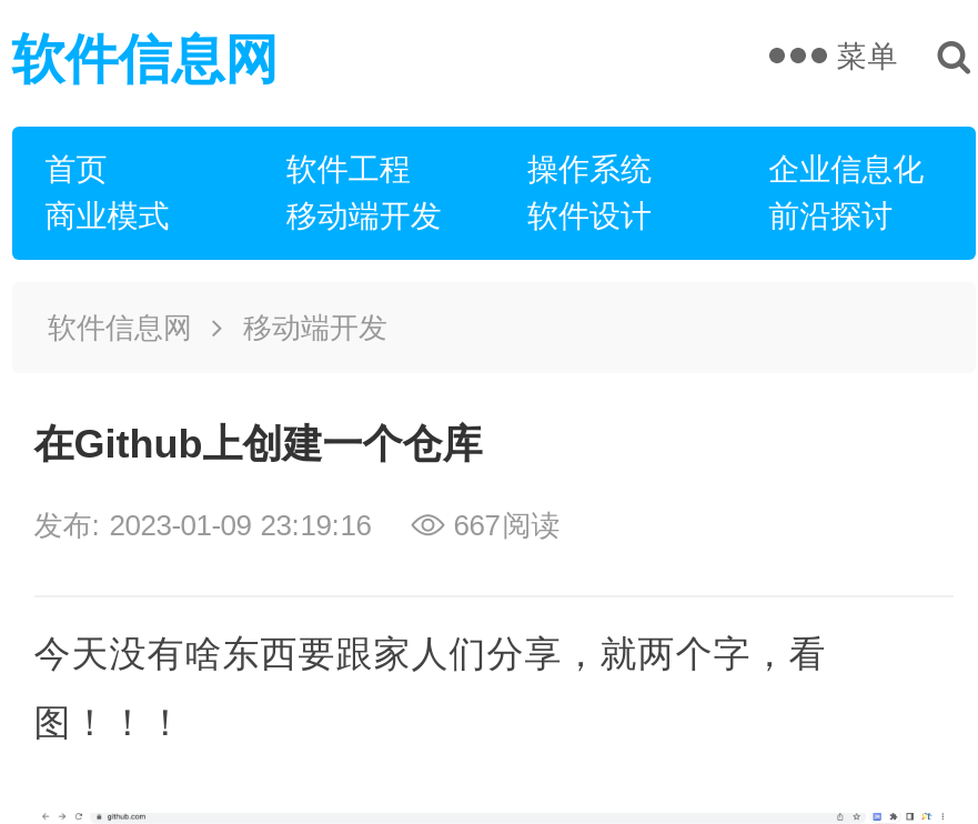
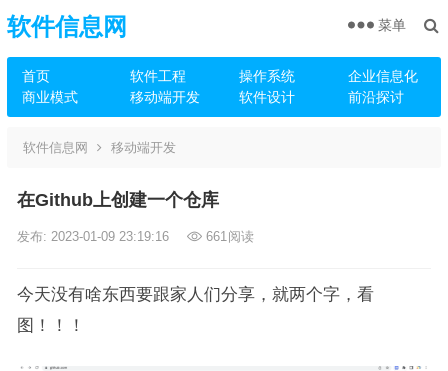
[34,509,560,542] 发布: 2023-01-09 23:19:16 667阅读 -> [17,229,254,244] 发布: 2023-01-09 23:19:16 661阅读

